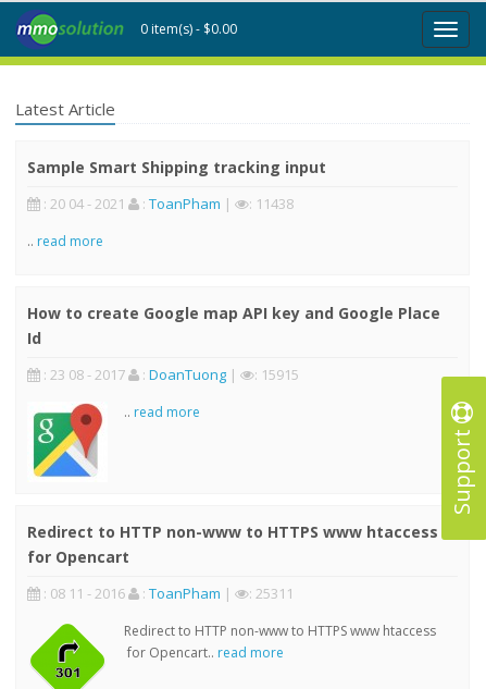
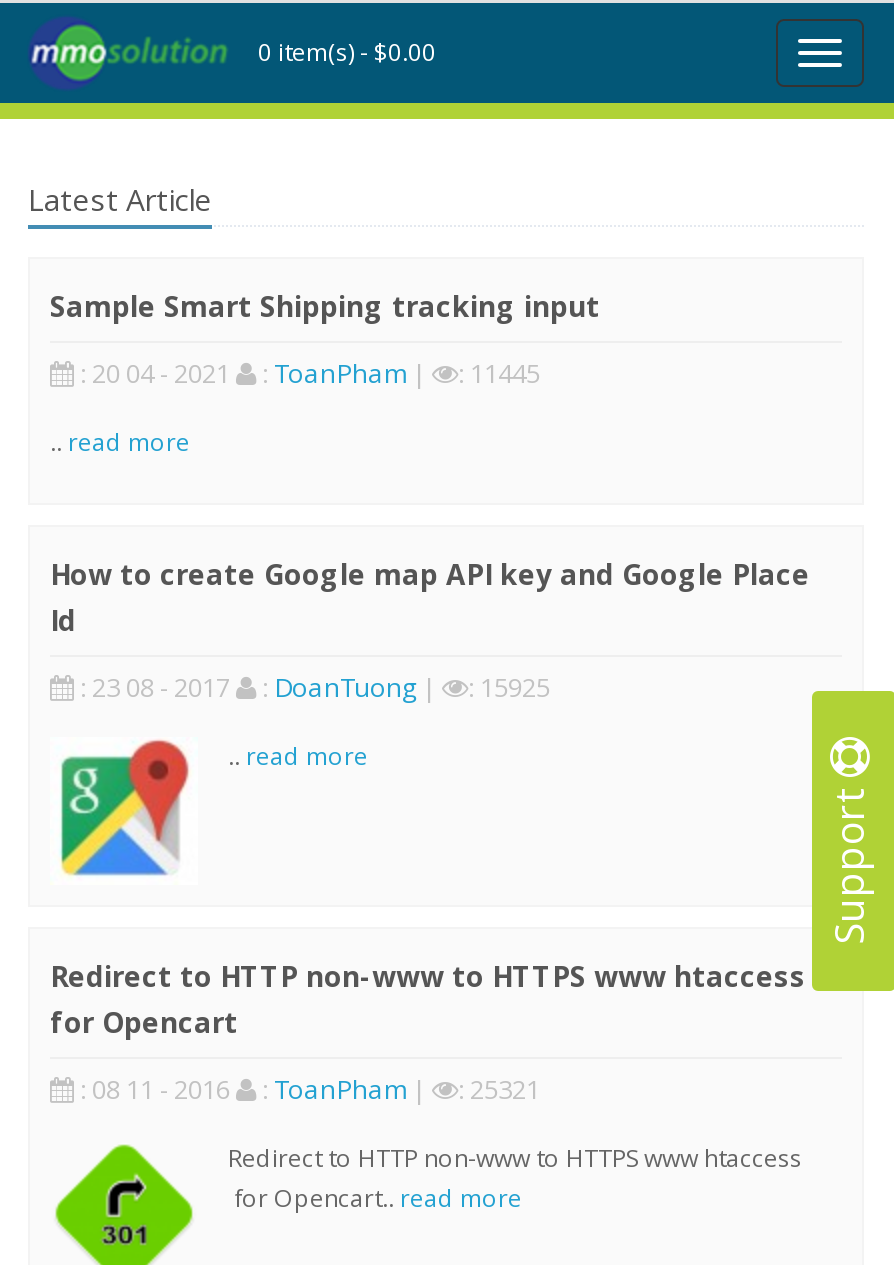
[249,194,294,213] : 11438 -> [458,355,540,391] : 11445
[254,365,299,384] : 15915 -> [468,669,550,705] : 15925
[249,583,294,603] : 25311 -> [458,1071,540,1107] : 25321

